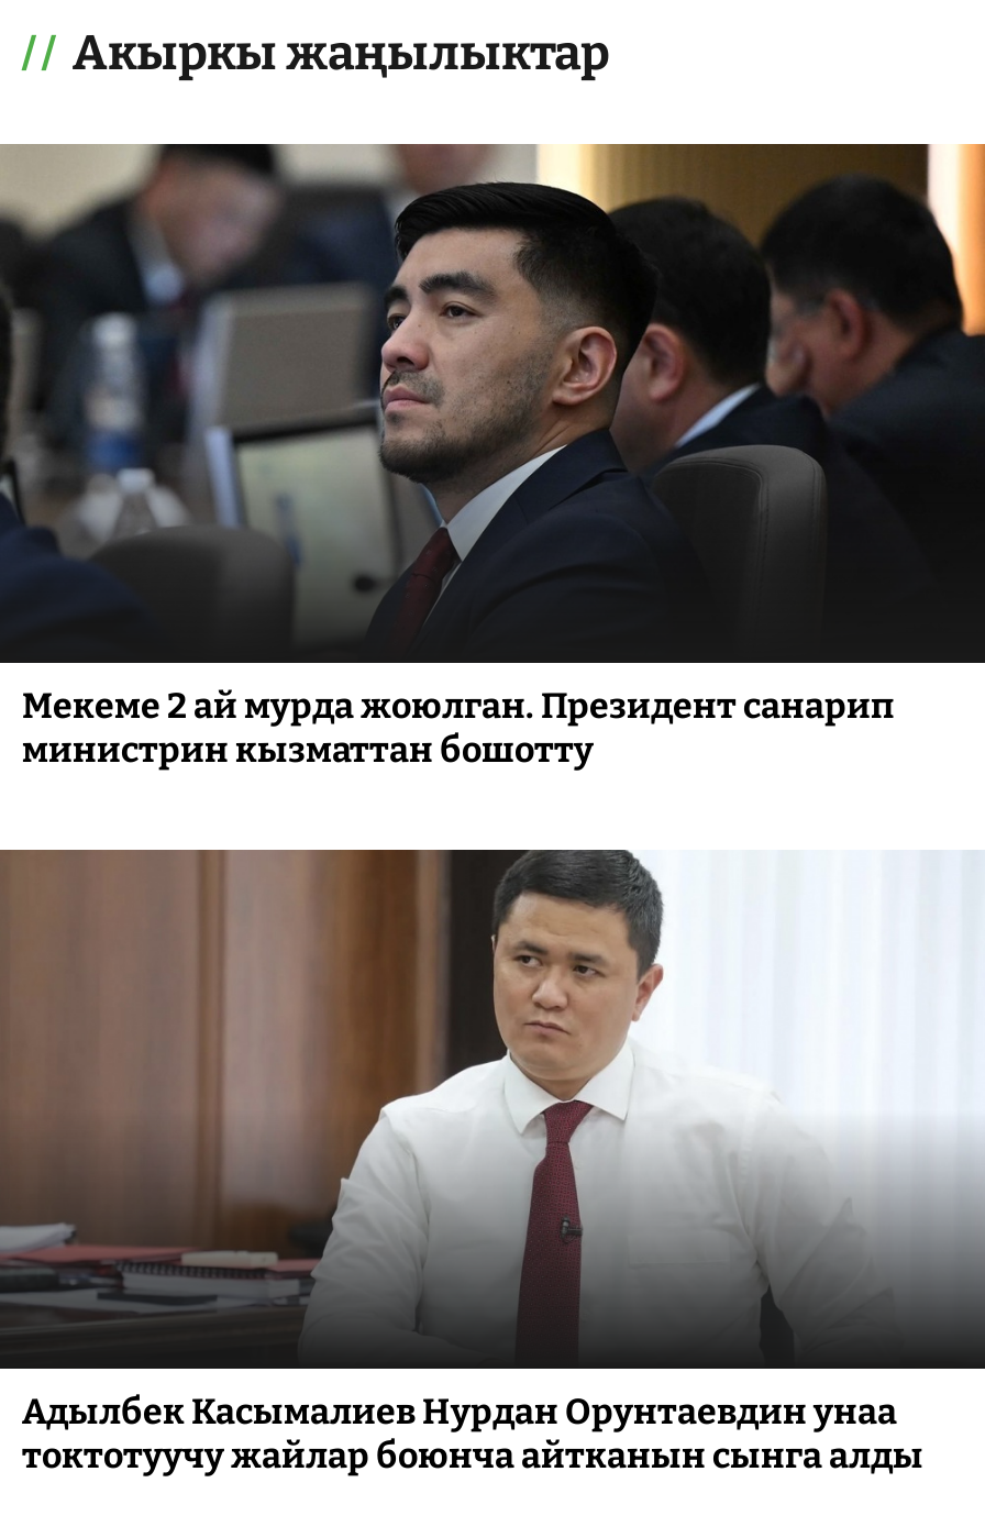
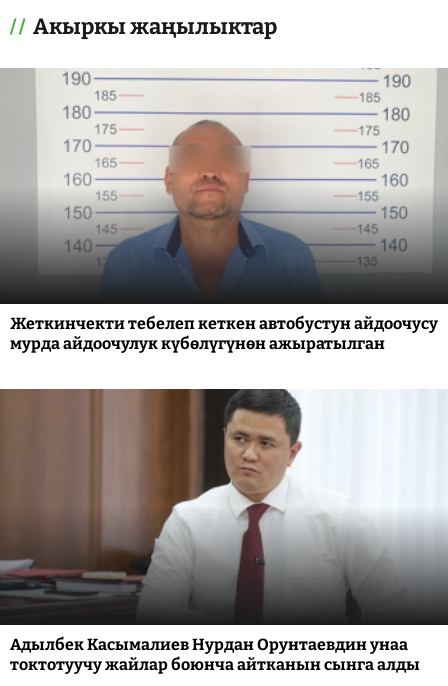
[7,141,978,770] [image] | Мекеме 2 ай мурда жоюлган. Президент санарип | министрин кызматтан бошотту -> [3,68,445,353] [image] | Жеткинчекти тебелеп кеткен автобустун айдоочусу | мурда айдоочулук күбөлүгүнөн ажыратылган

